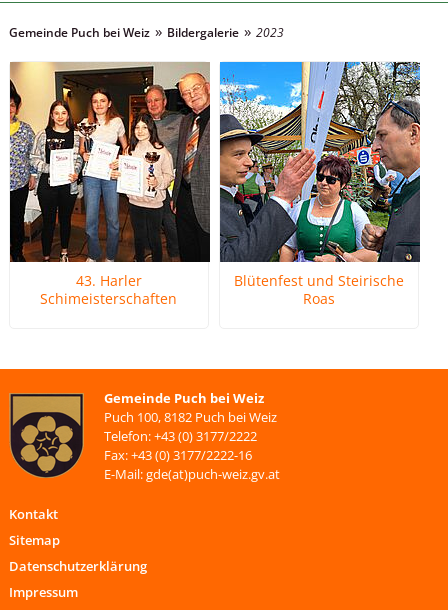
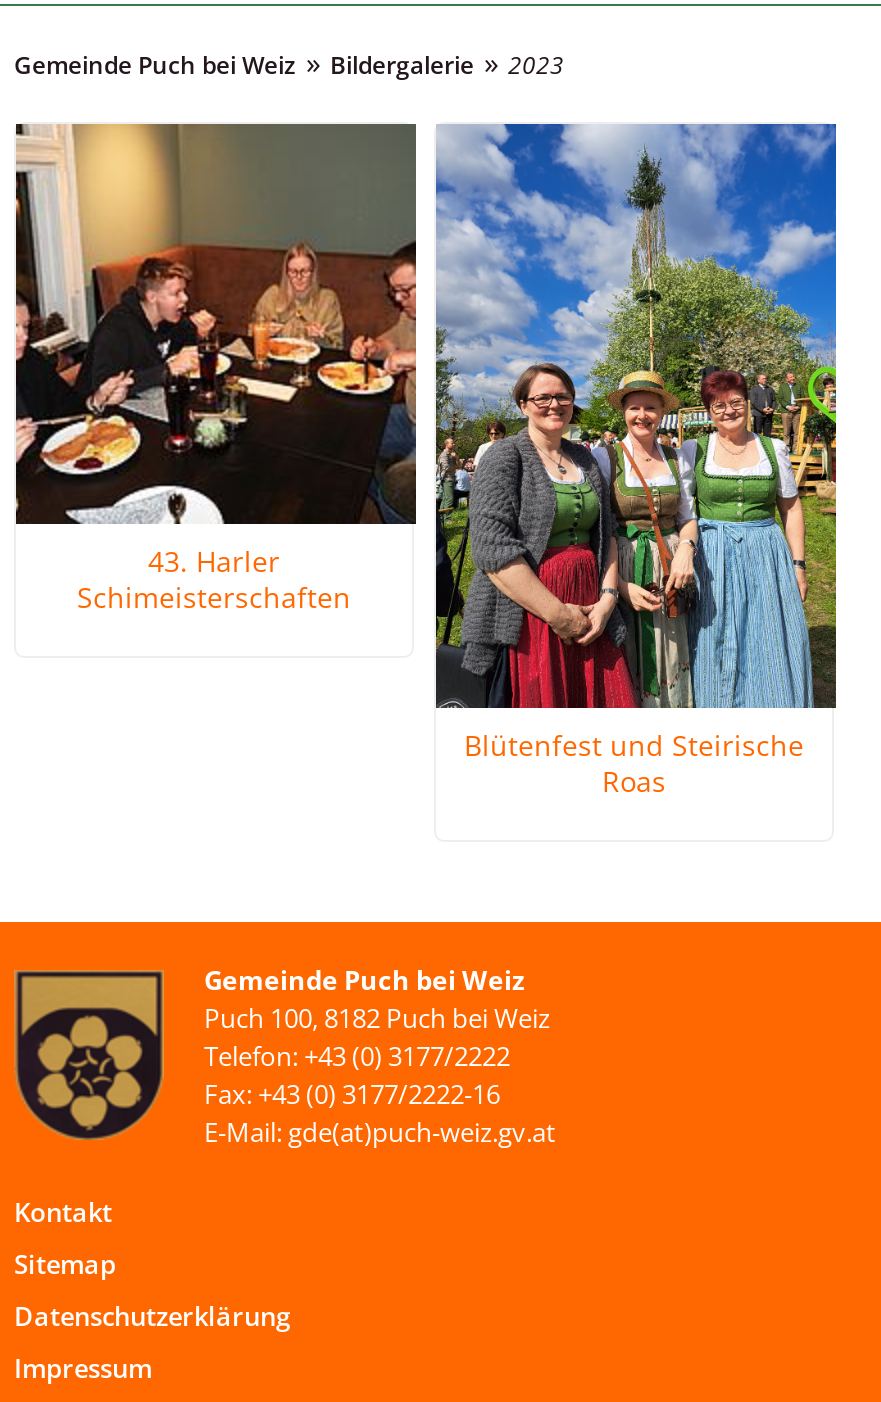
[9,62,211,263] [image] -> [14,122,418,524] [image]
[219,61,421,263] [image] -> [434,122,838,710] [image]

